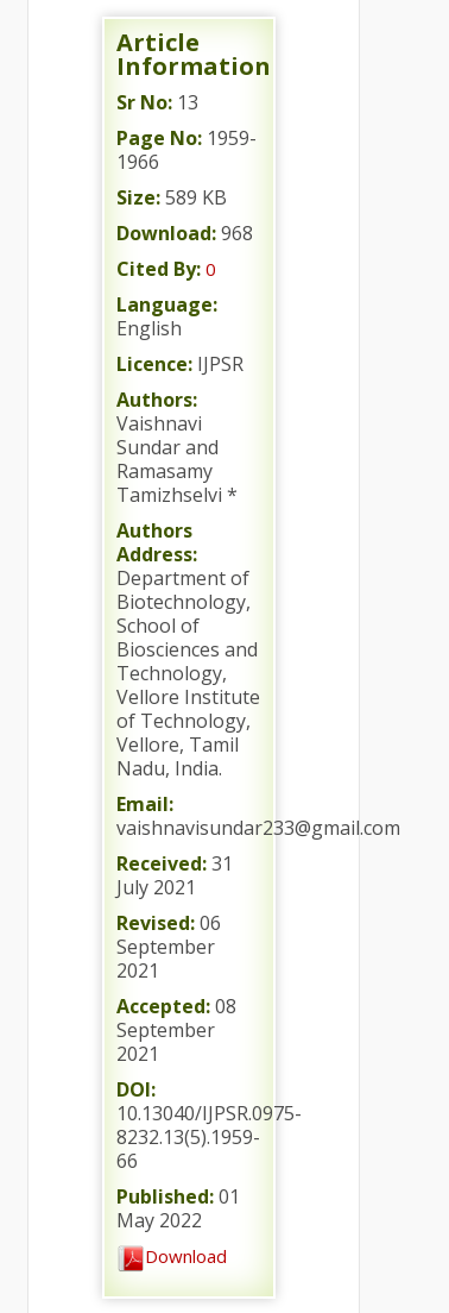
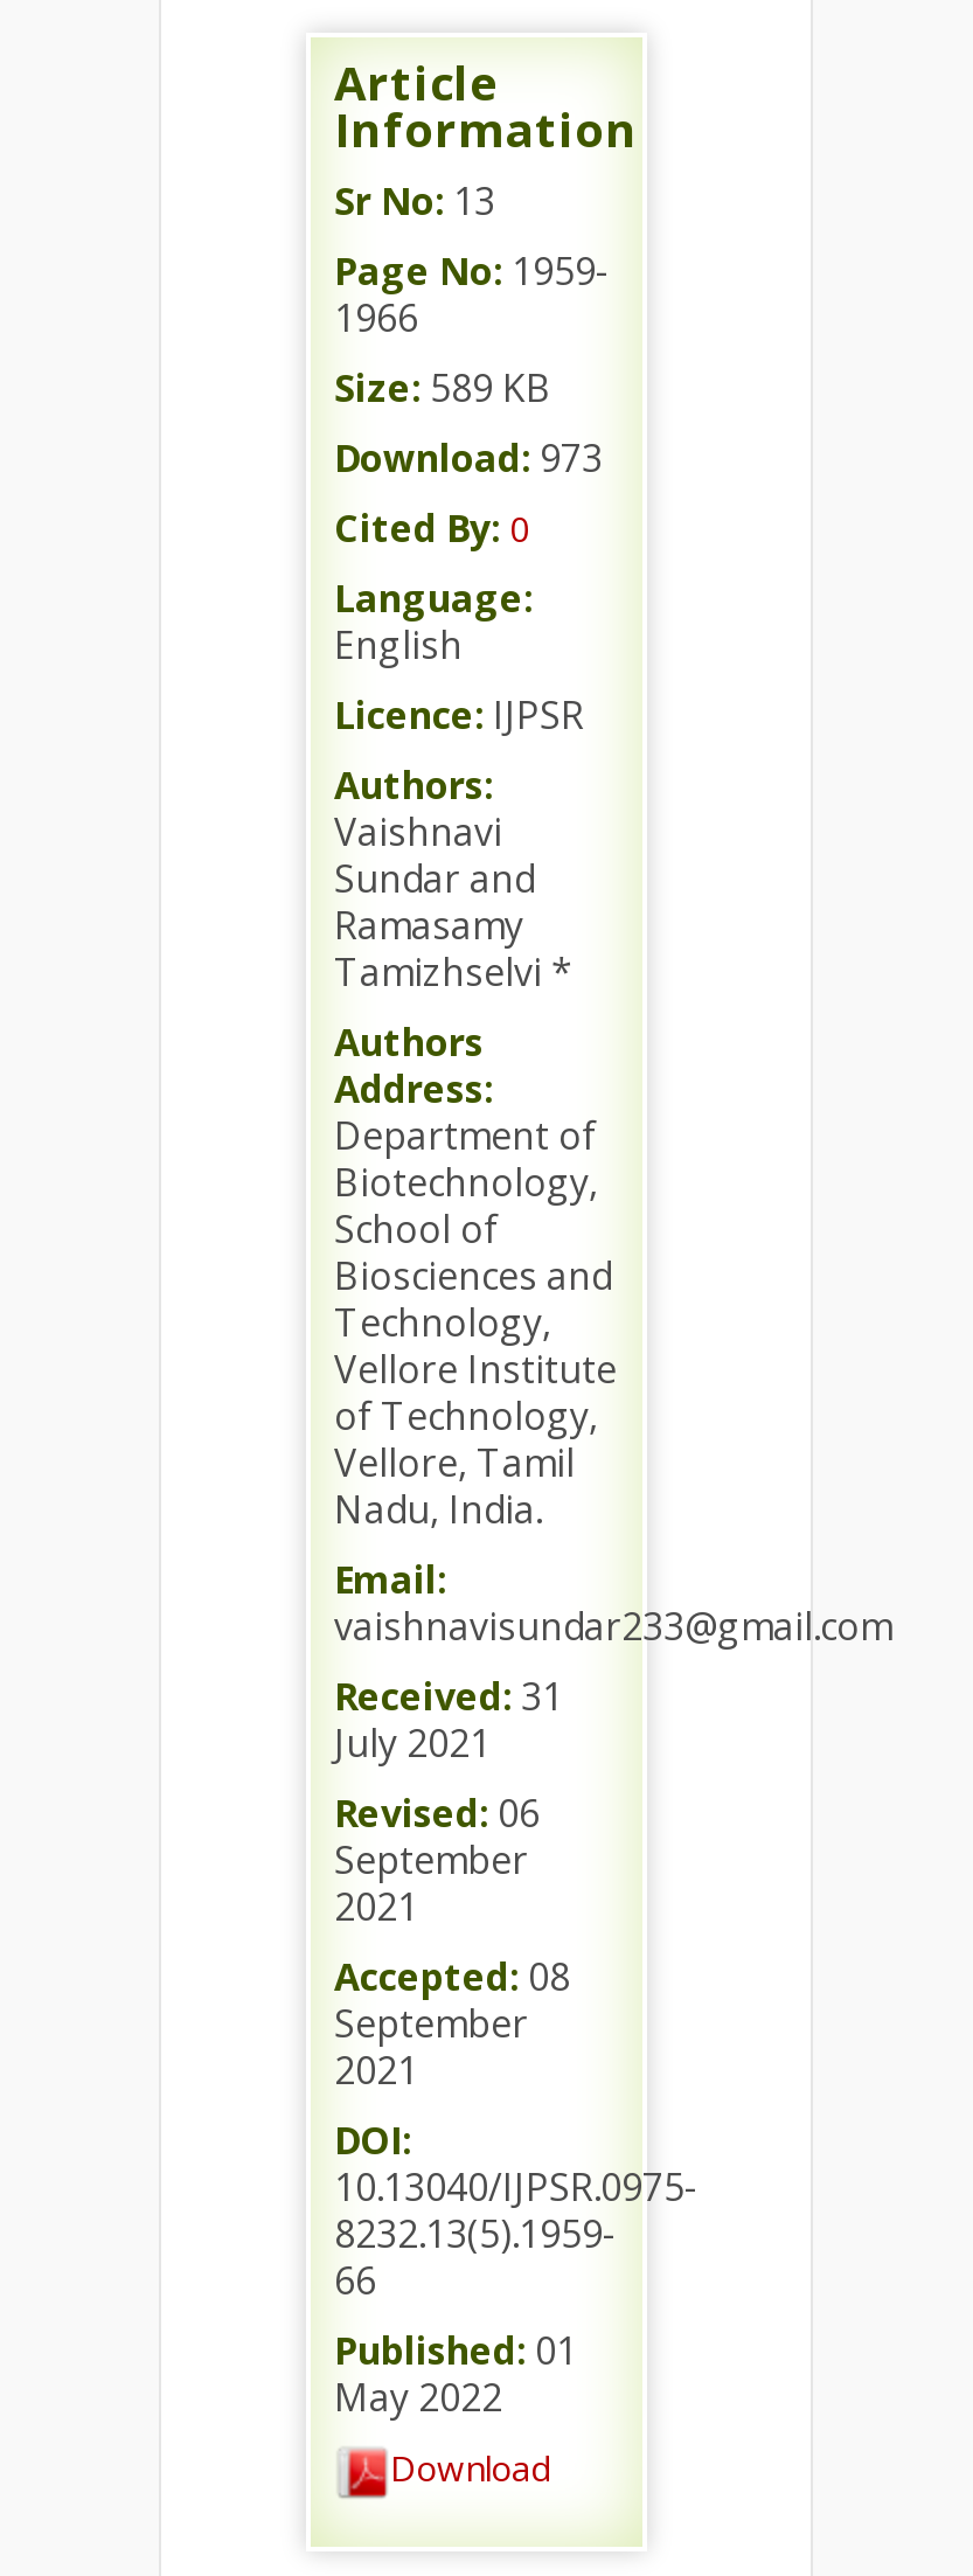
[116,220,253,246] Download: 968 -> [334,432,603,484] Download: 973

